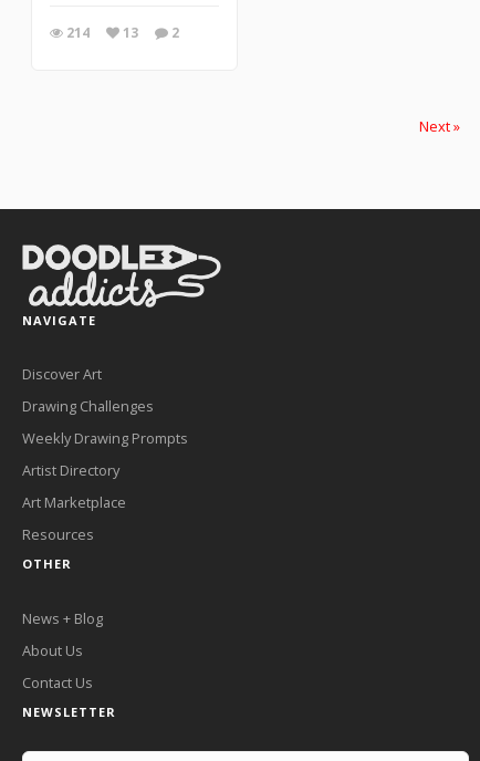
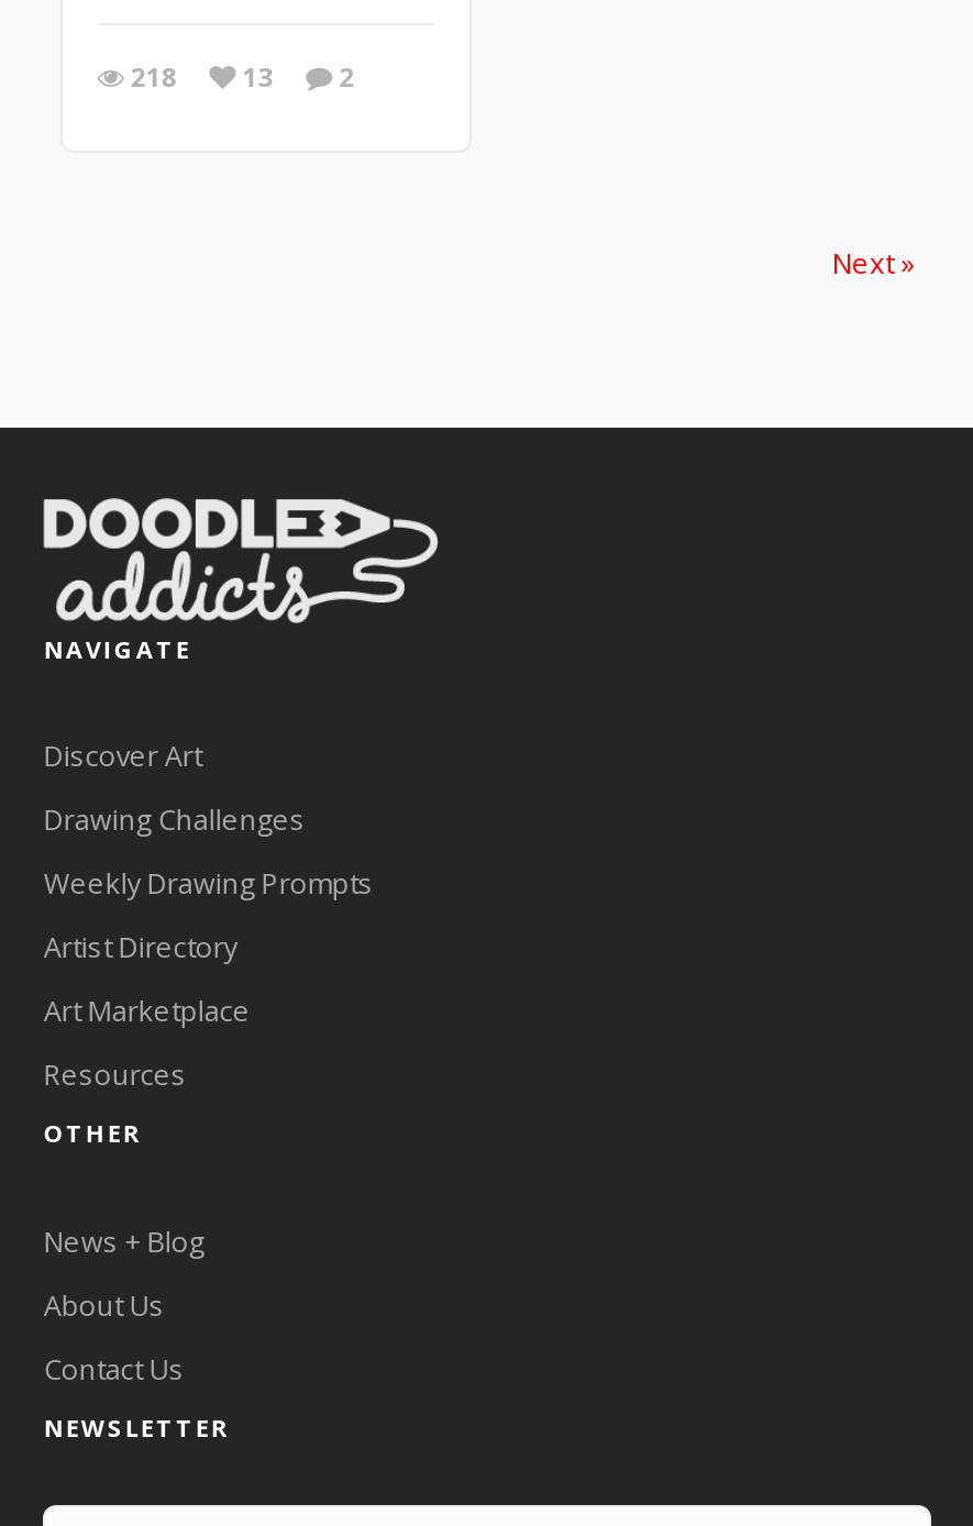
[63,23,179,42] 214 13 2 -> [124,58,354,96] 218 13 2

